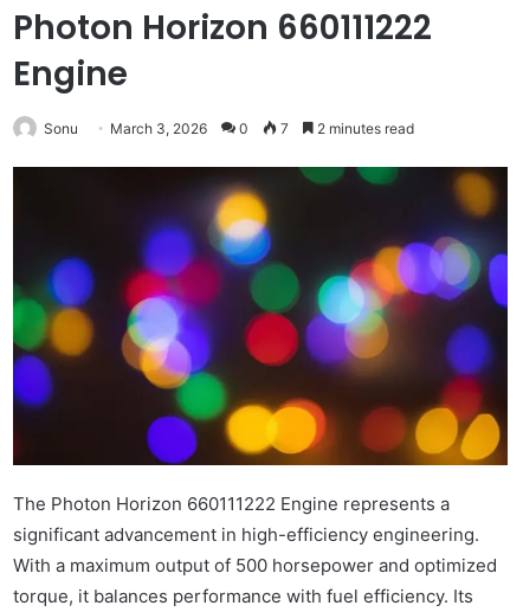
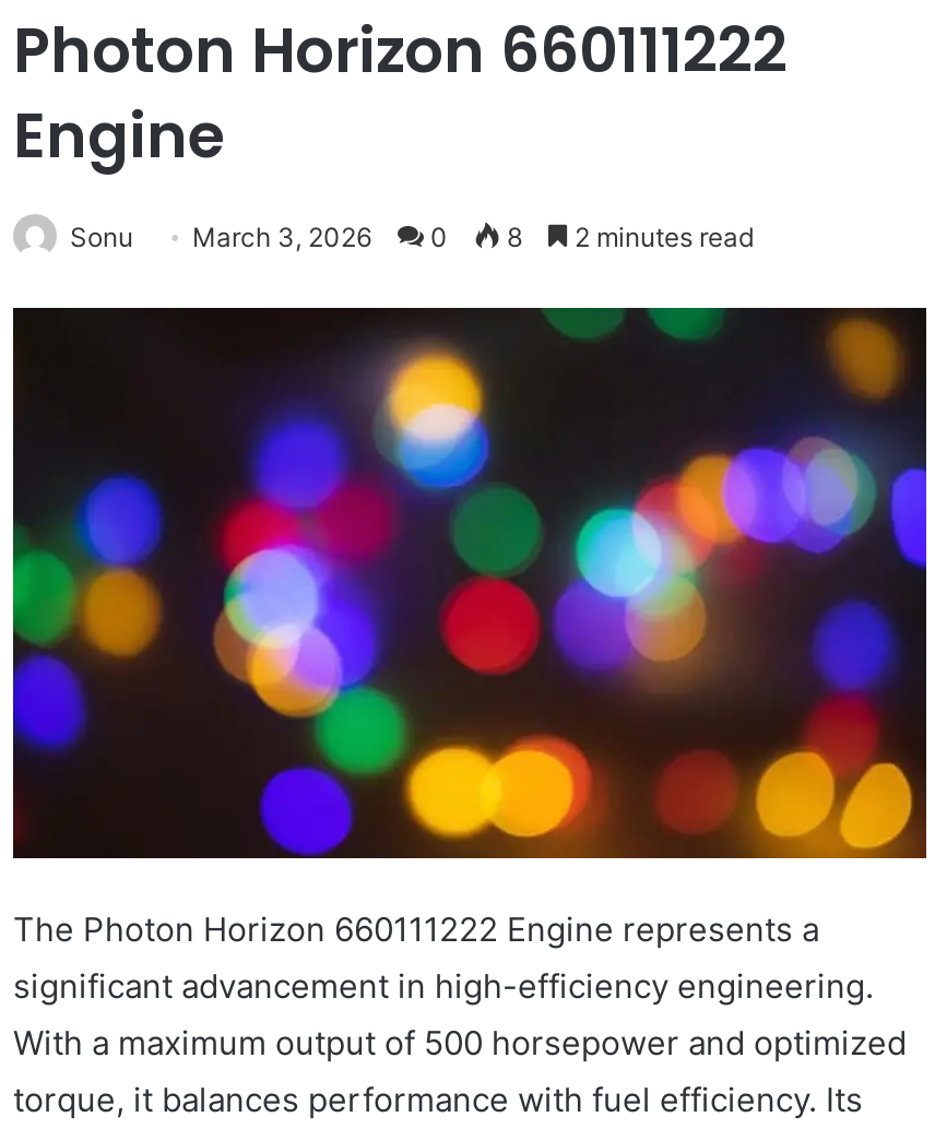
[44,120,414,138] Sonu March 3, 2026 0 7 2 minutes read -> [70,221,754,254] Sonu March 3, 2026 0 8 2 minutes read

